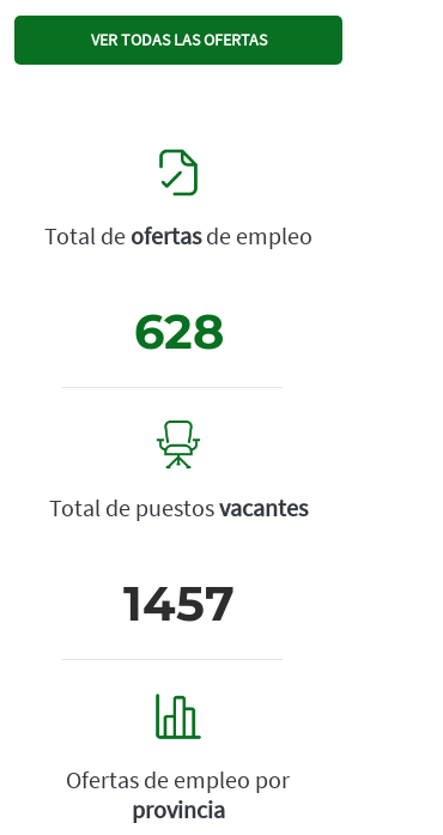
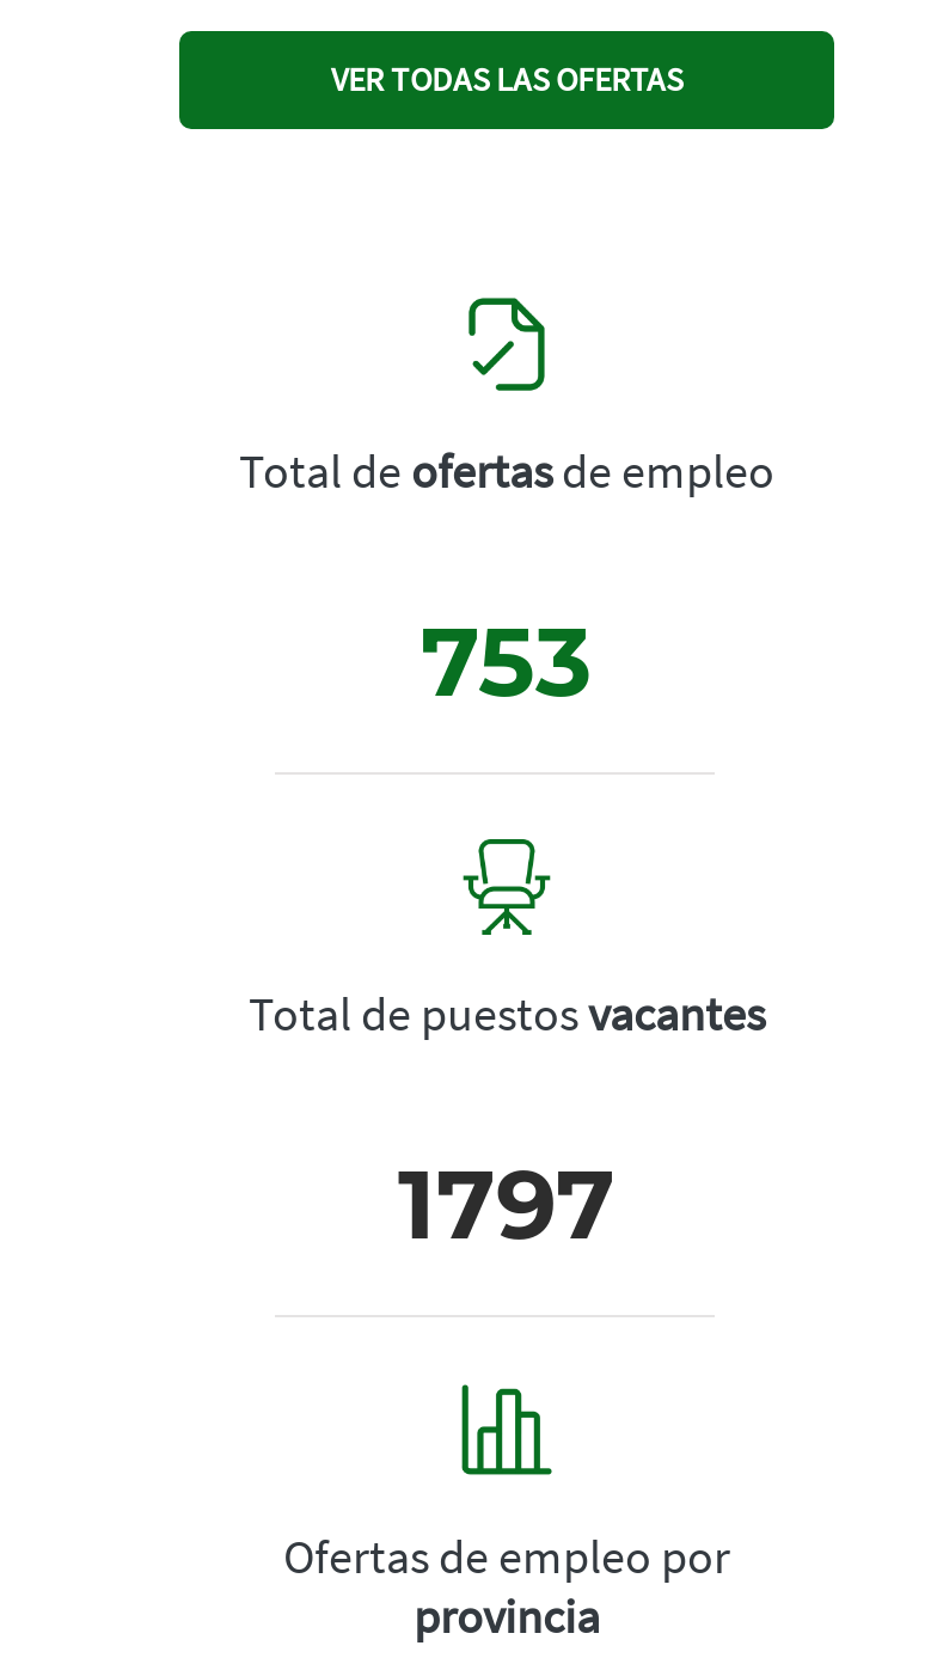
[133,302,223,360] 628 -> [421,603,593,720] 753
[123,574,234,632] 1457 -> [398,1146,616,1263] 1797

